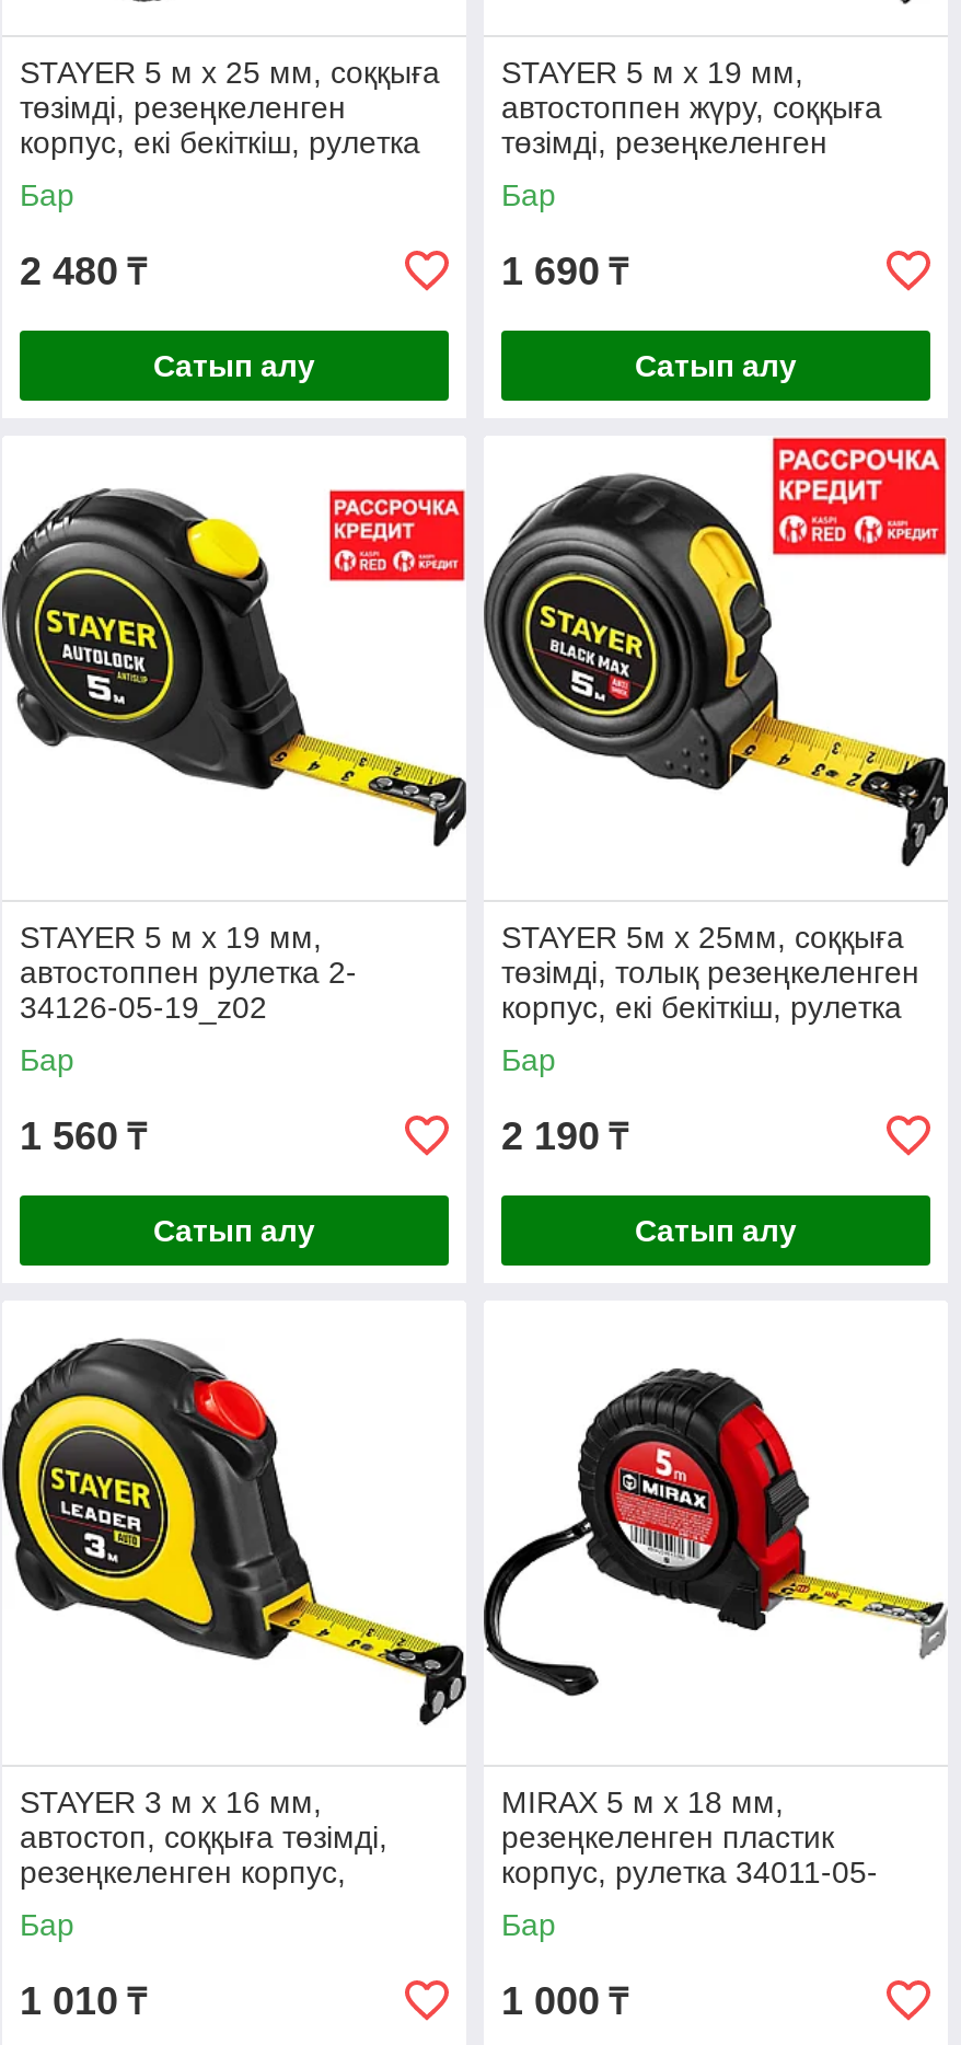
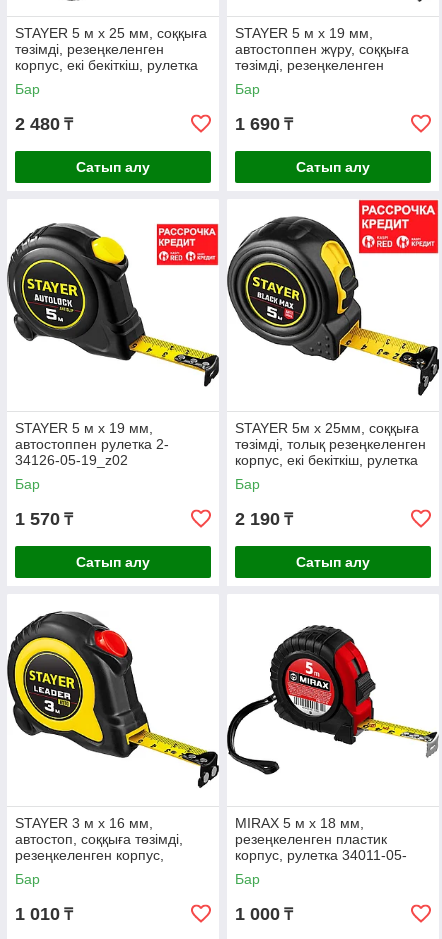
[20,1114,147,1158] 1 560 ₸ -> [15,509,73,529] 1 570 ₸

